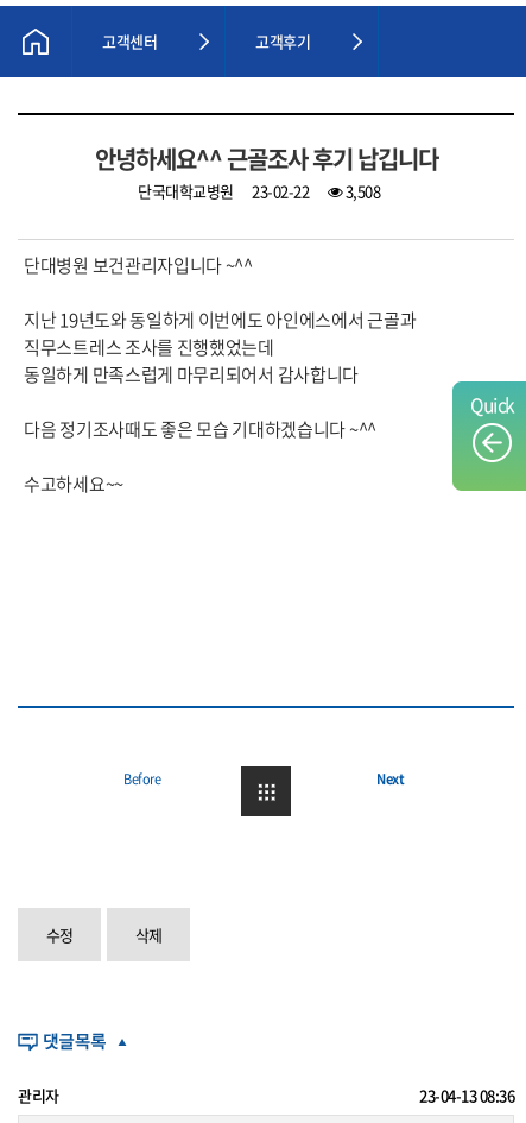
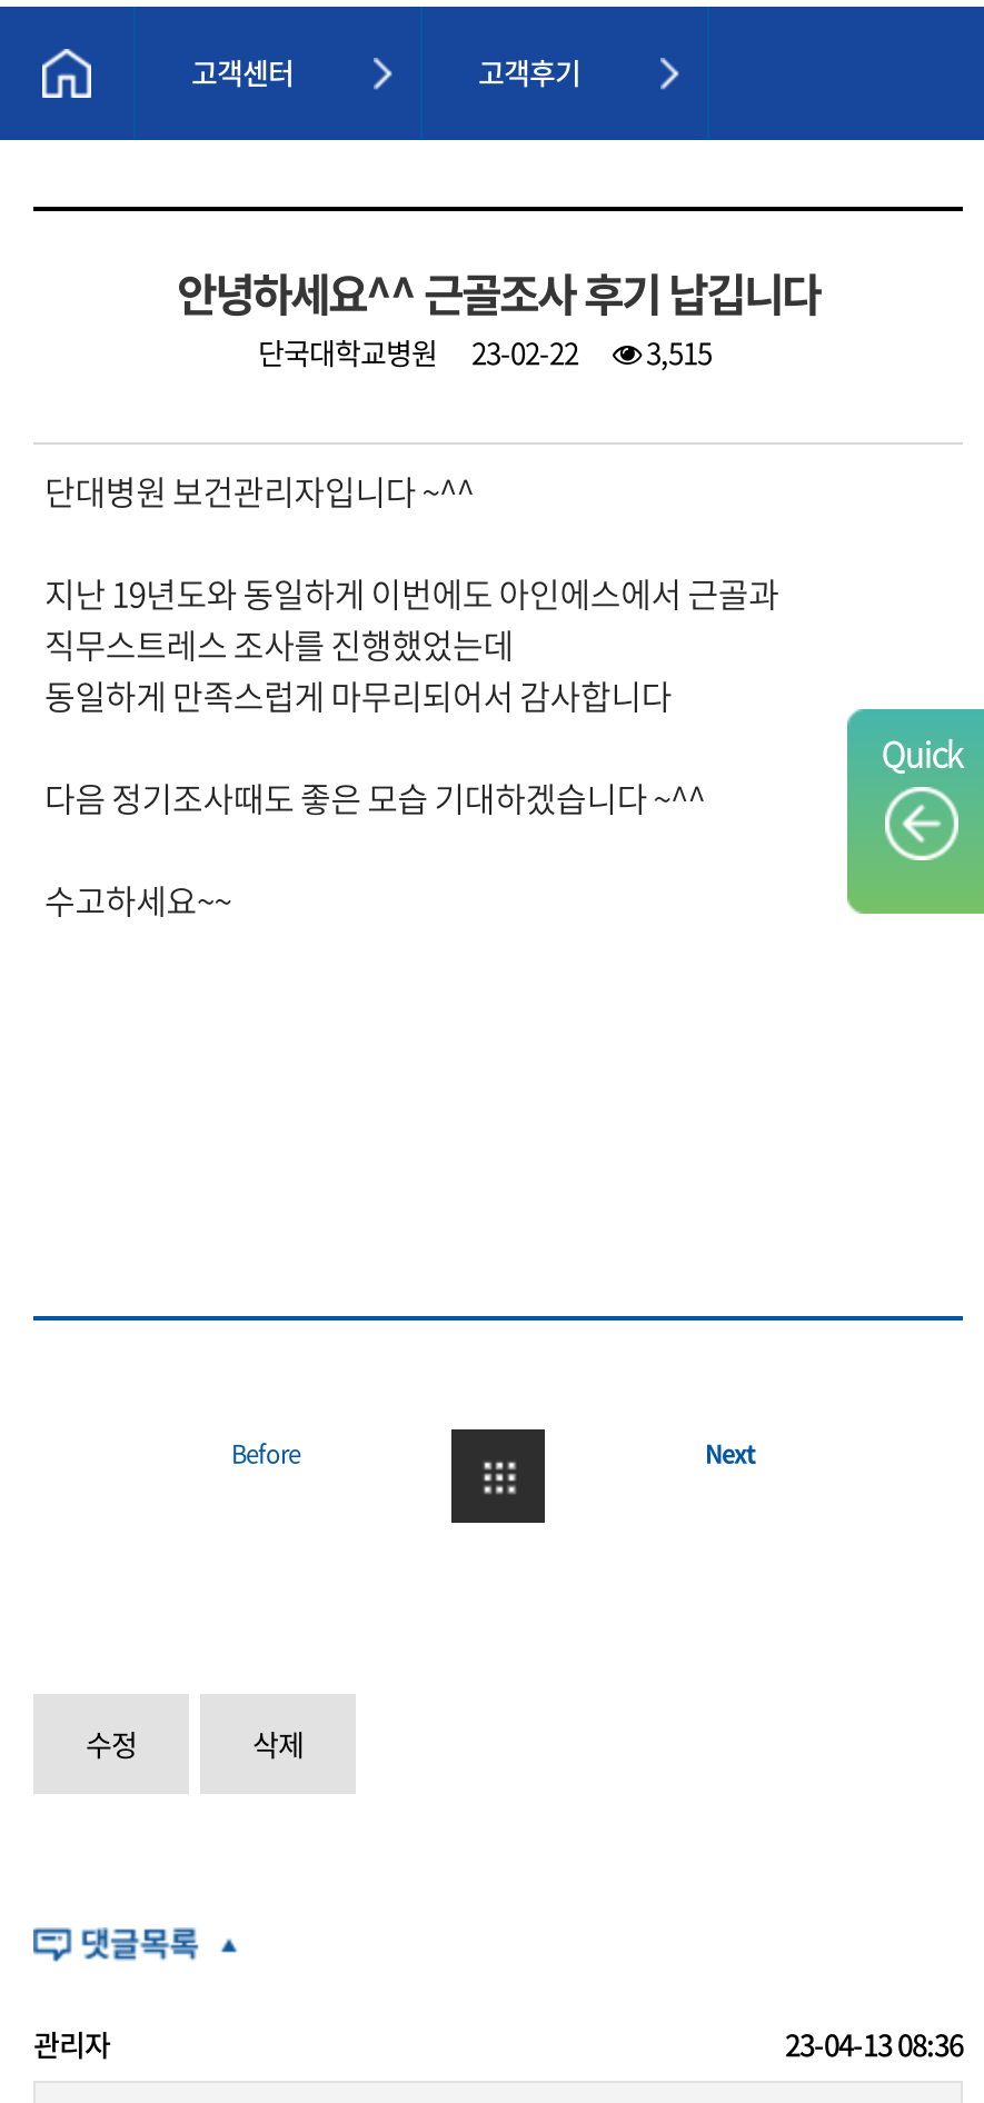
[138,179,380,202] 단국대학교병원 23-02-22 3,508 -> [258,331,712,373] 단국대학교병원 23-02-22 3,515

